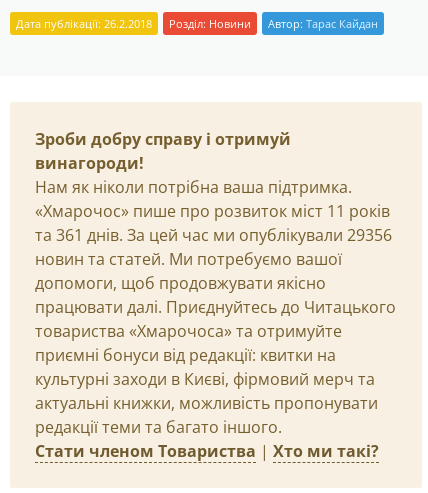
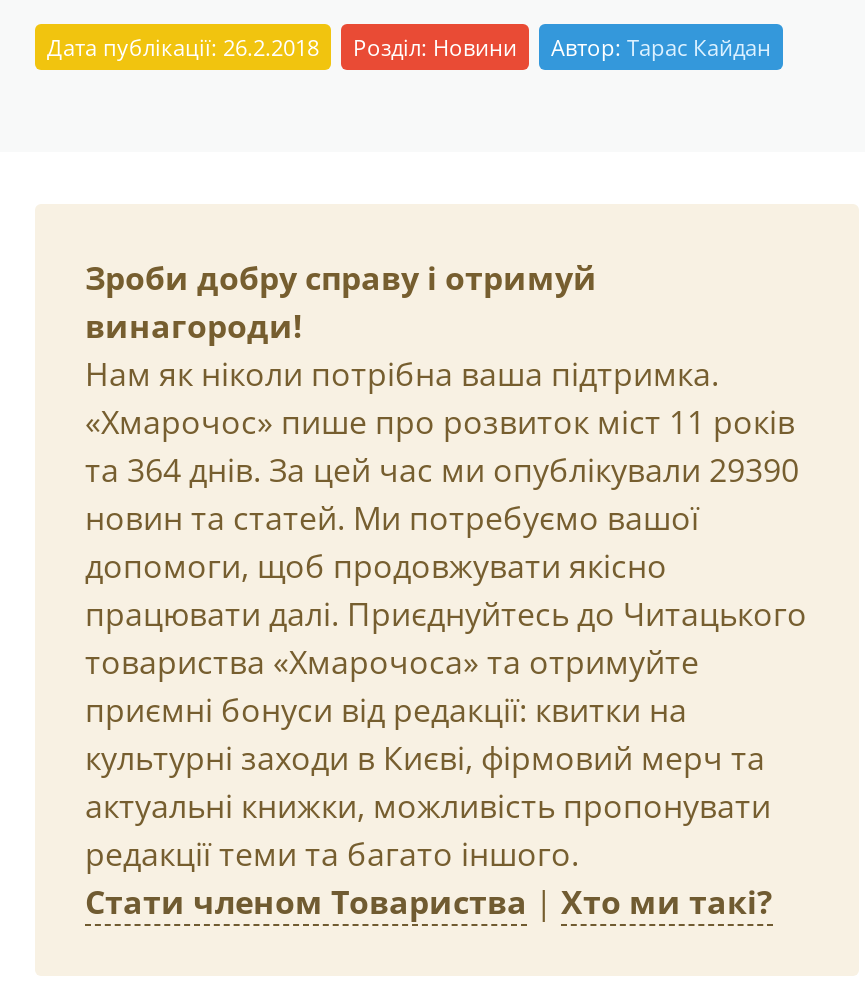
[35,224,392,246] та 361 днів. За цей час ми опублікували 29356 -> [85,448,799,492] та 364 днів. За цей час ми опублікували 29390

